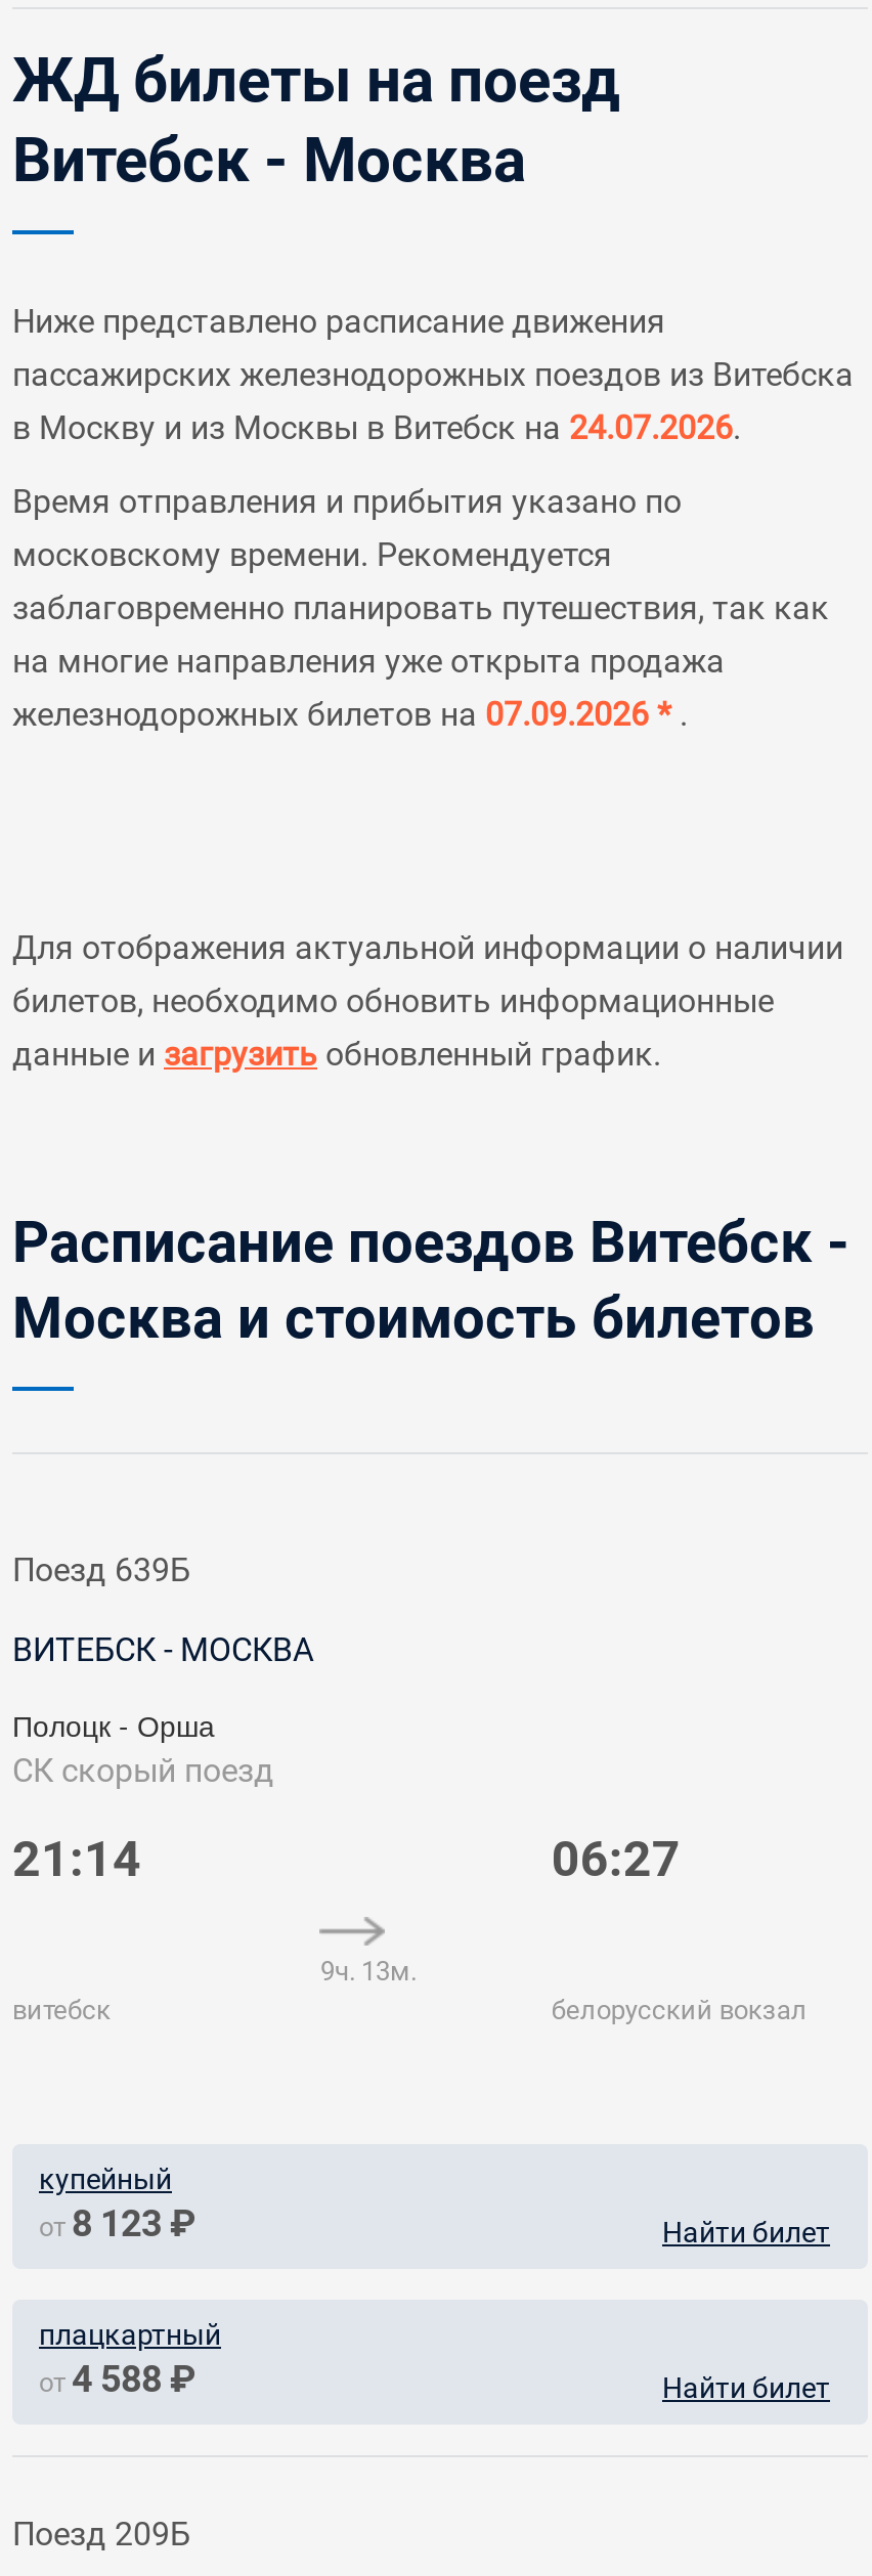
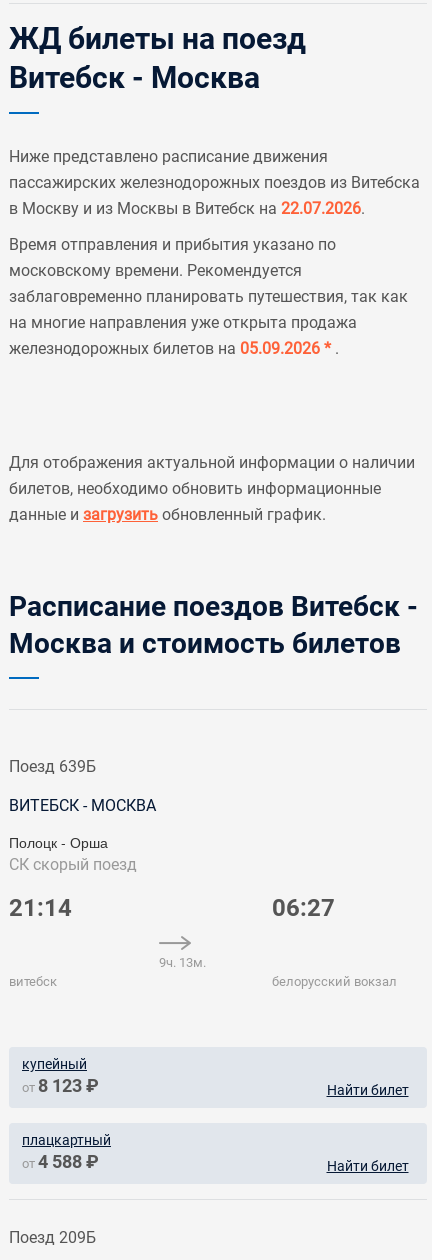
[12,408,741,447] в Москву и из Москвы в Витебск на 24.07.2026. -> [9,199,365,218] в Москву и из Москвы в Витебск на 22.07.2026.
[12,695,688,734] железнодорожных билетов на 07.09.2026 *. -> [9,339,339,358] железнодорожных билетов на 05.09.2026 *.

